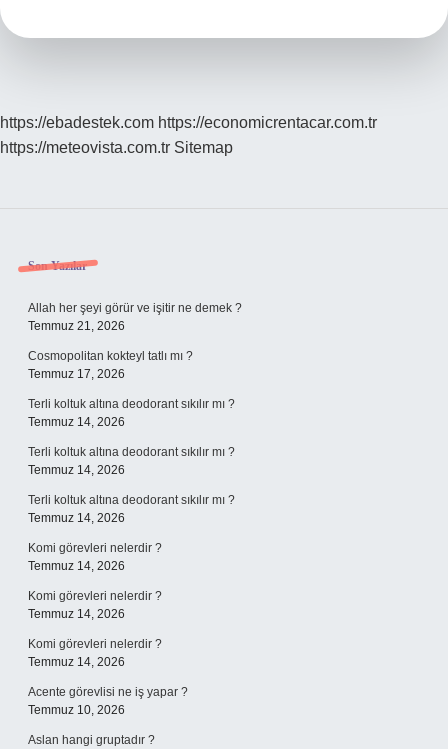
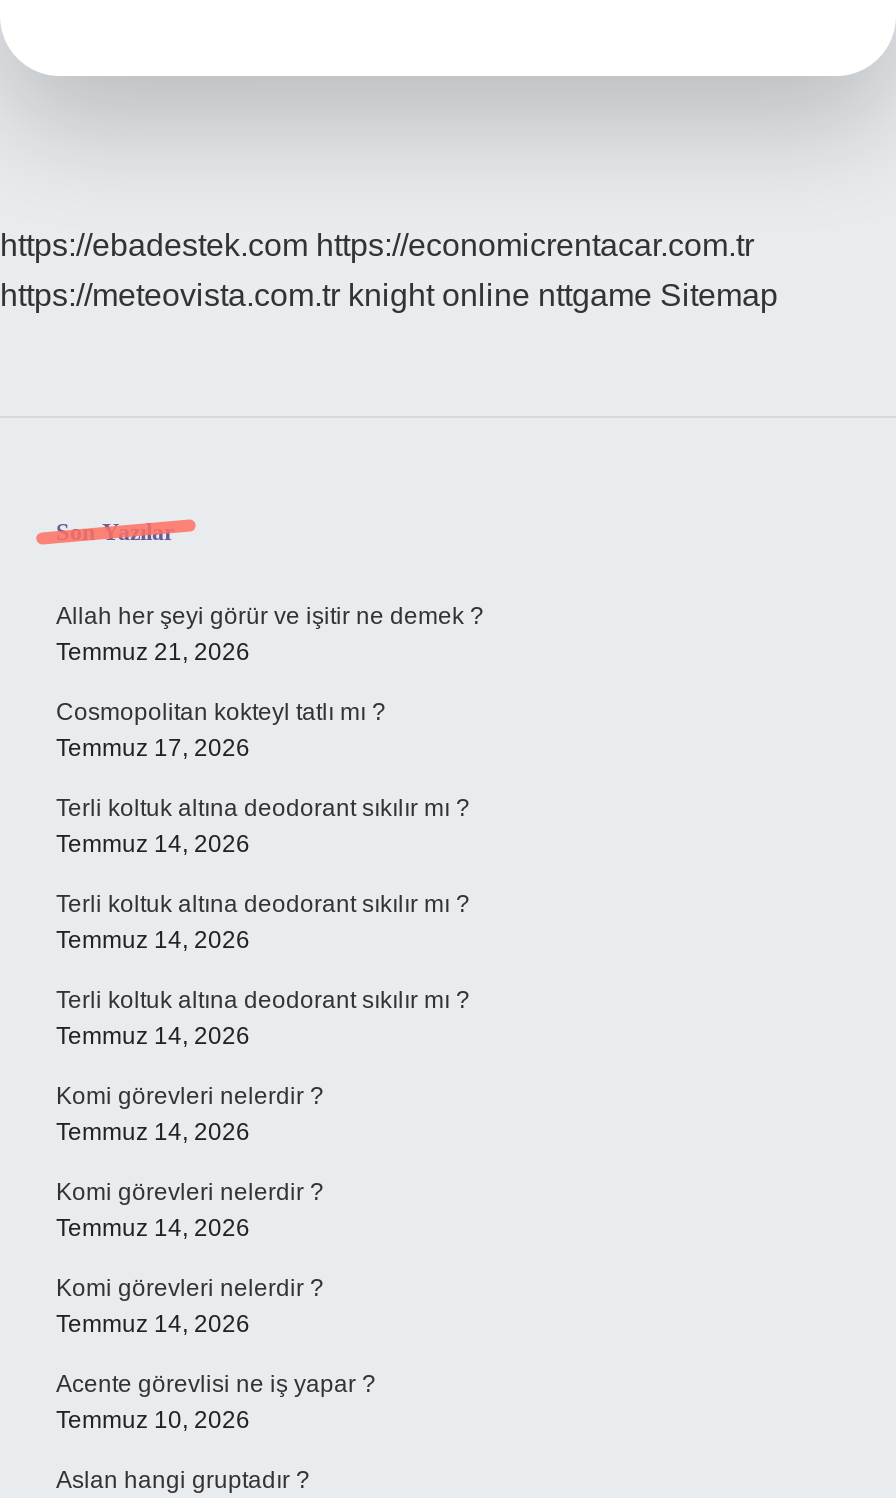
[0,139,233,156] https://meteovista.com.tr Sitemap -> [0,278,778,312] https://meteovista.com.tr knight online nttgame Sitemap

